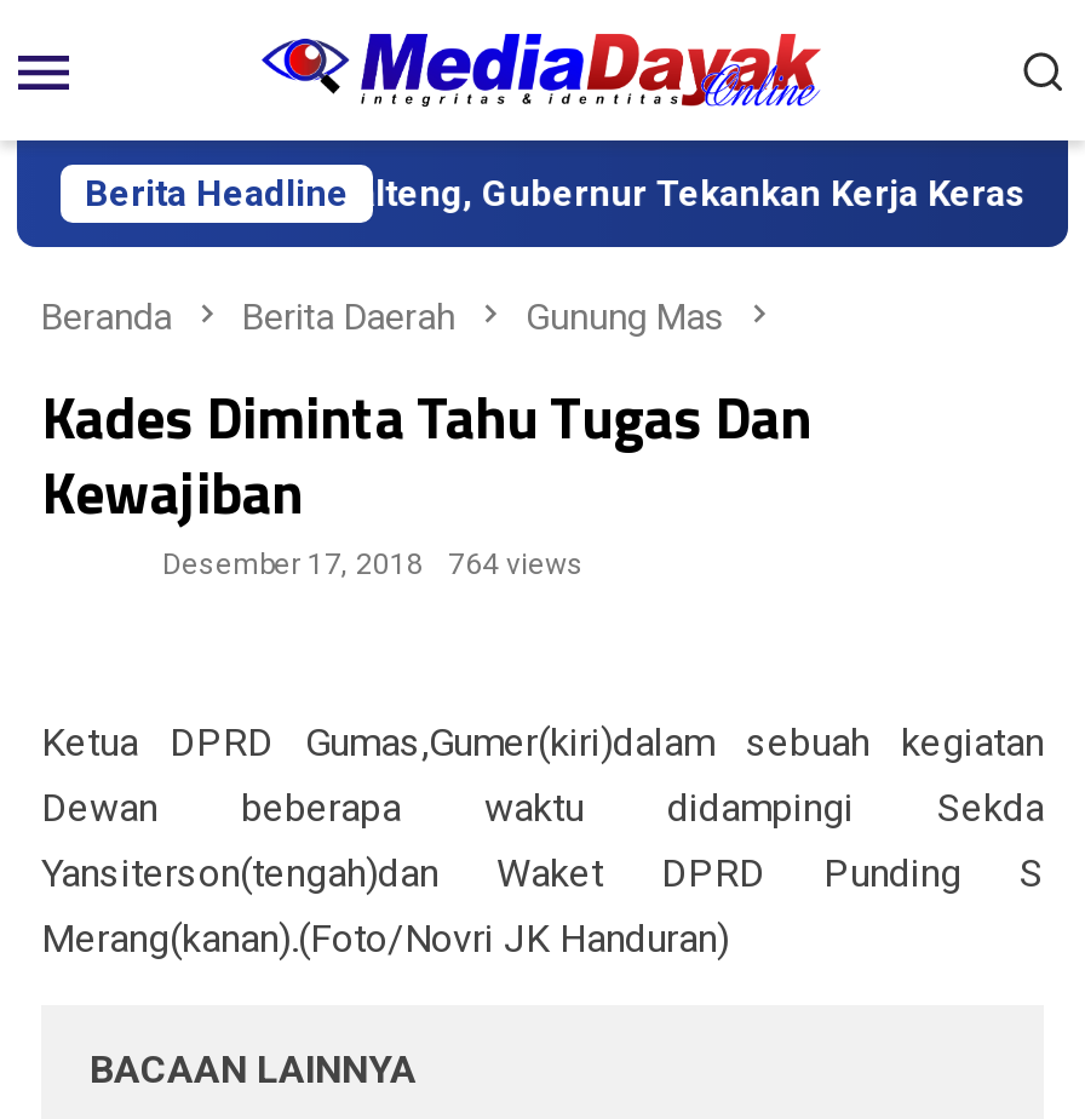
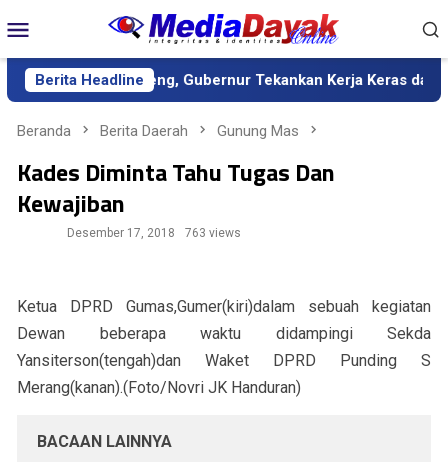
[162,547,584,581] Desember 17, 2018 764 views -> [67,226,241,240] Desember 17, 2018 763 views

